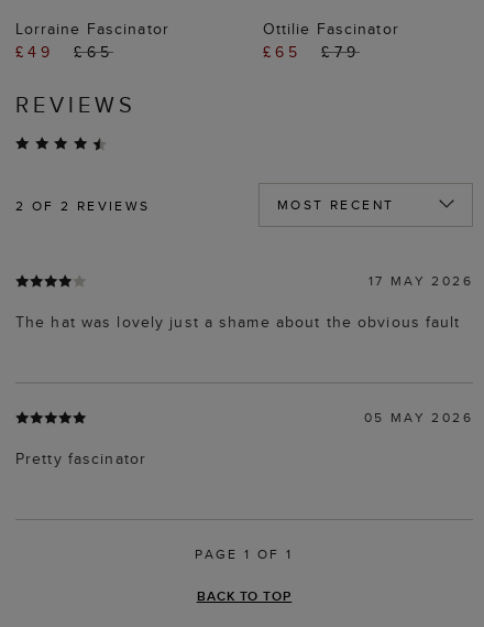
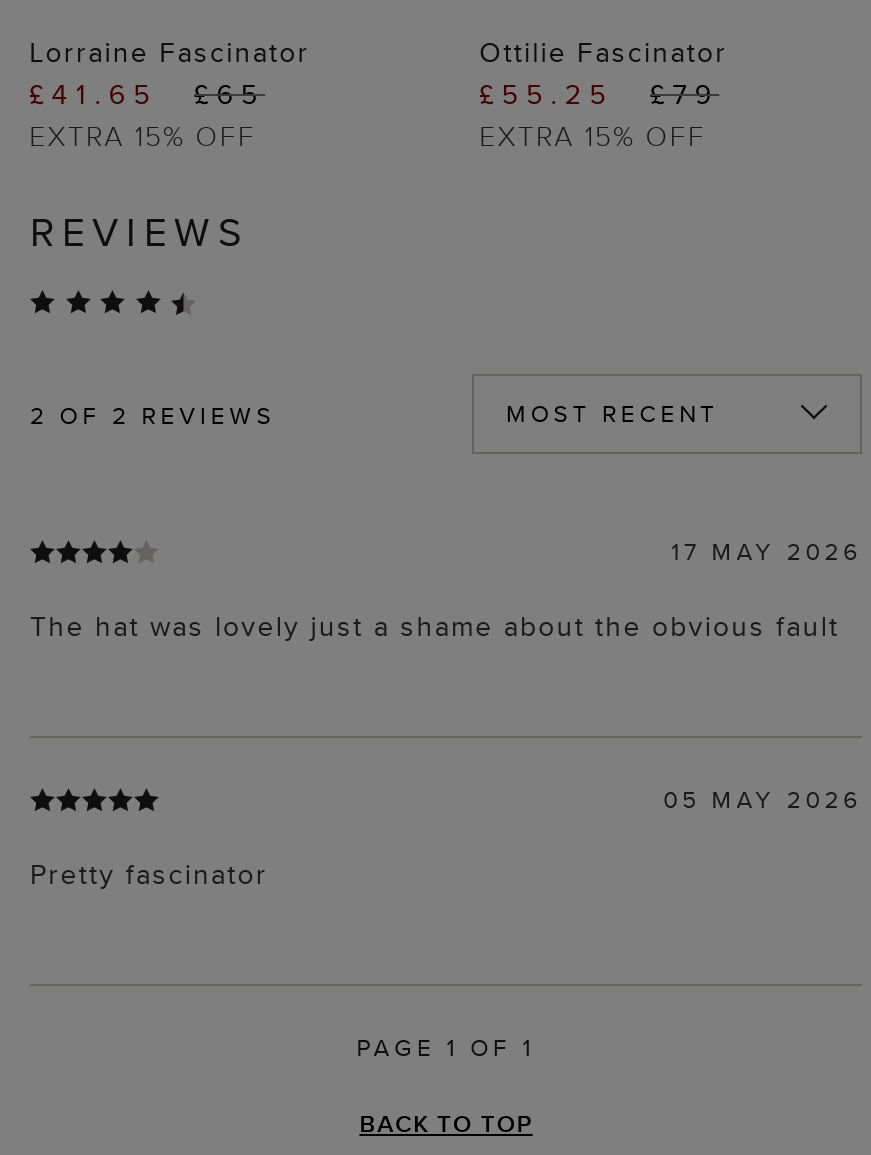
[15,41,113,63] £49 £65 -> [29,75,265,157] £41.65 £65 | EXTRA 15% OFF
[262,41,360,63] £65 £79 -> [479,75,719,157] £55.25 £79 | EXTRA 15% OFF

